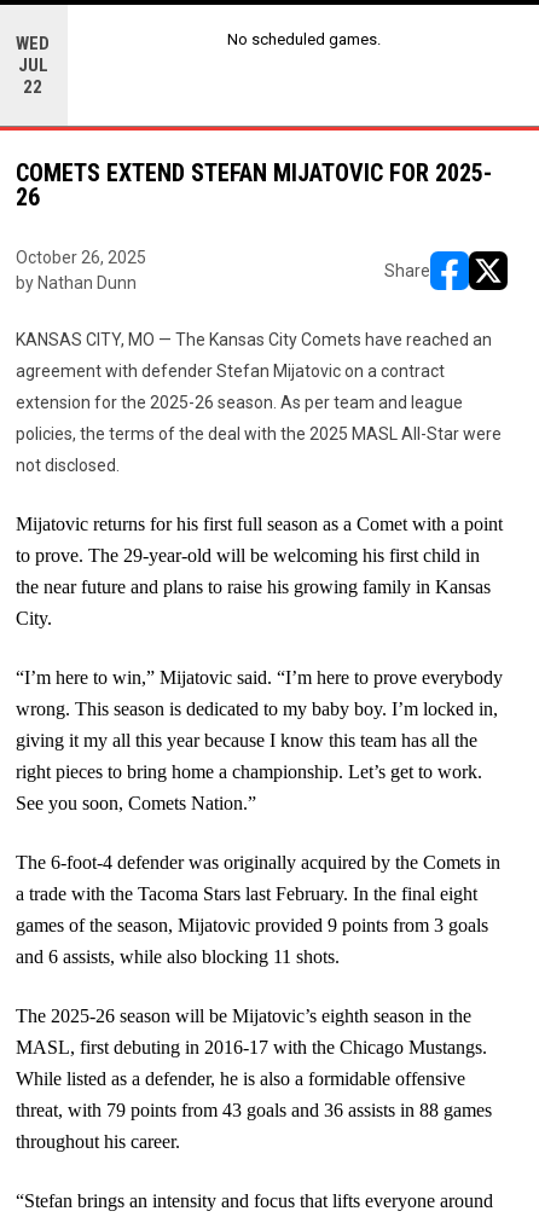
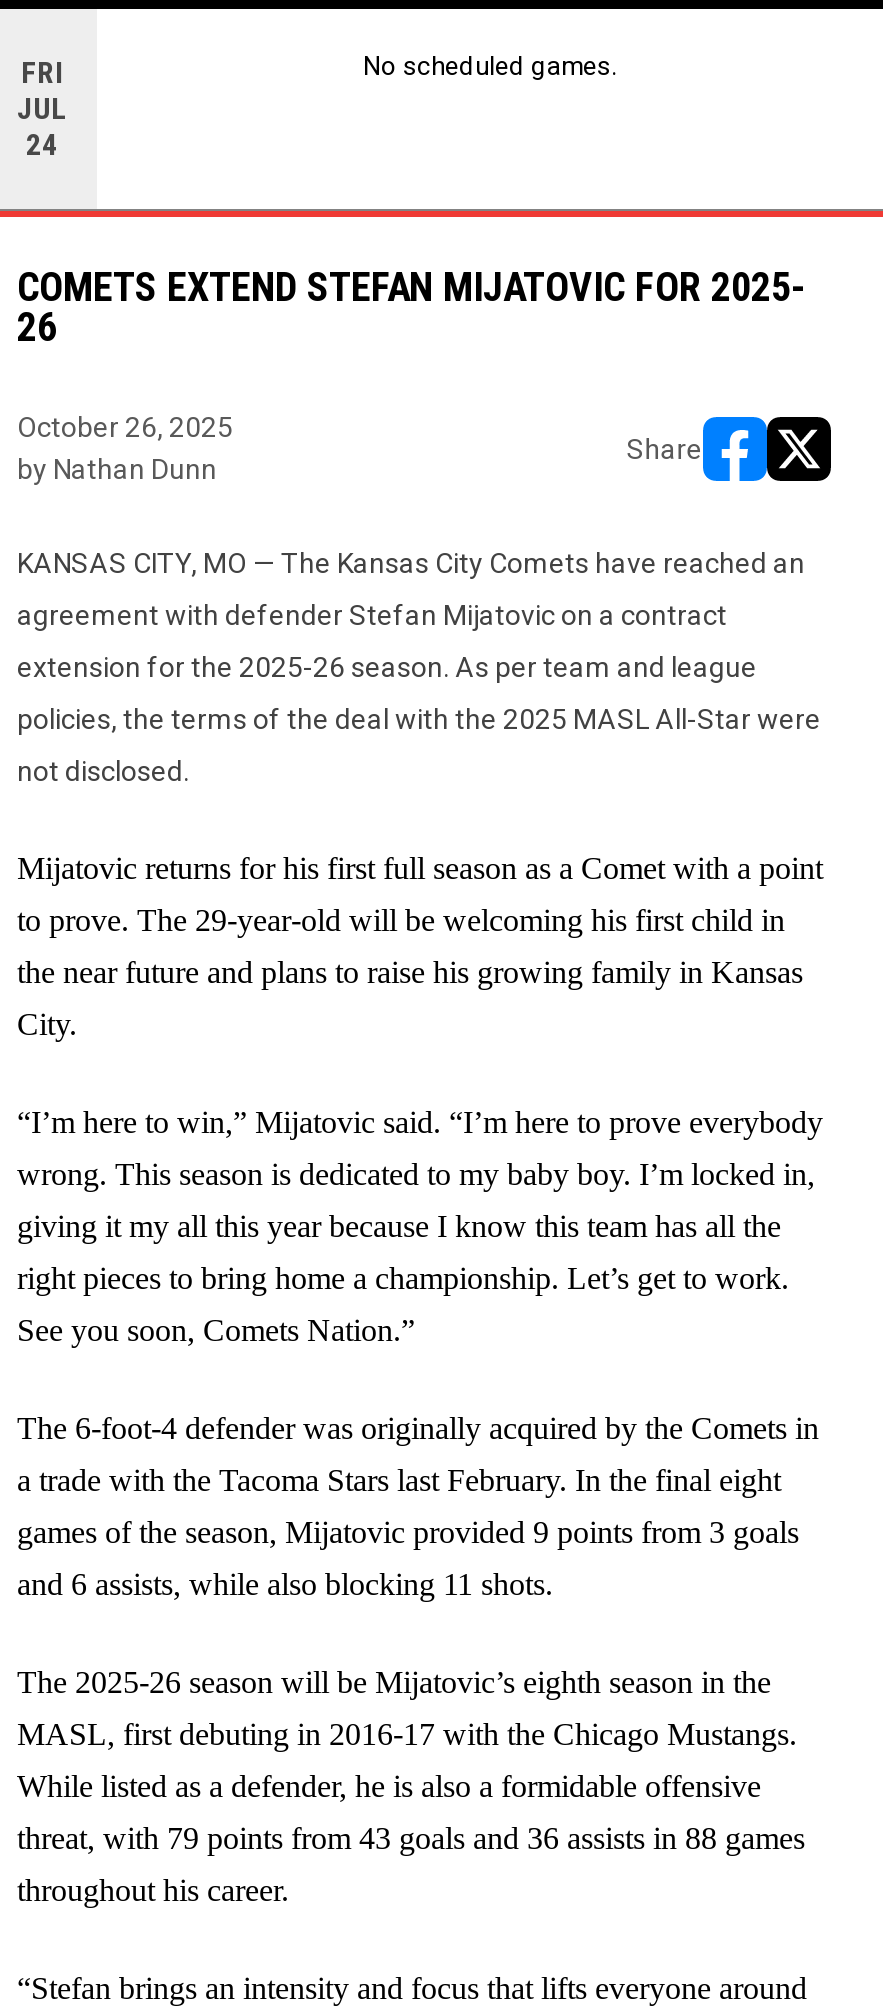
[16,33,50,54] WED -> [21,55,63,91] FRI
[23,76,42,98] 22 -> [26,127,58,163] 24

